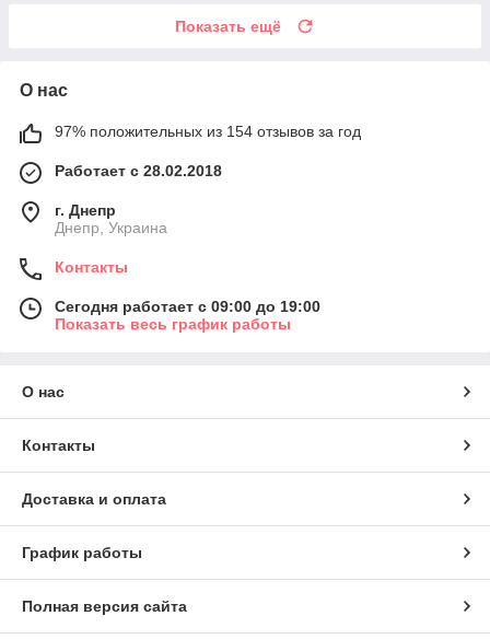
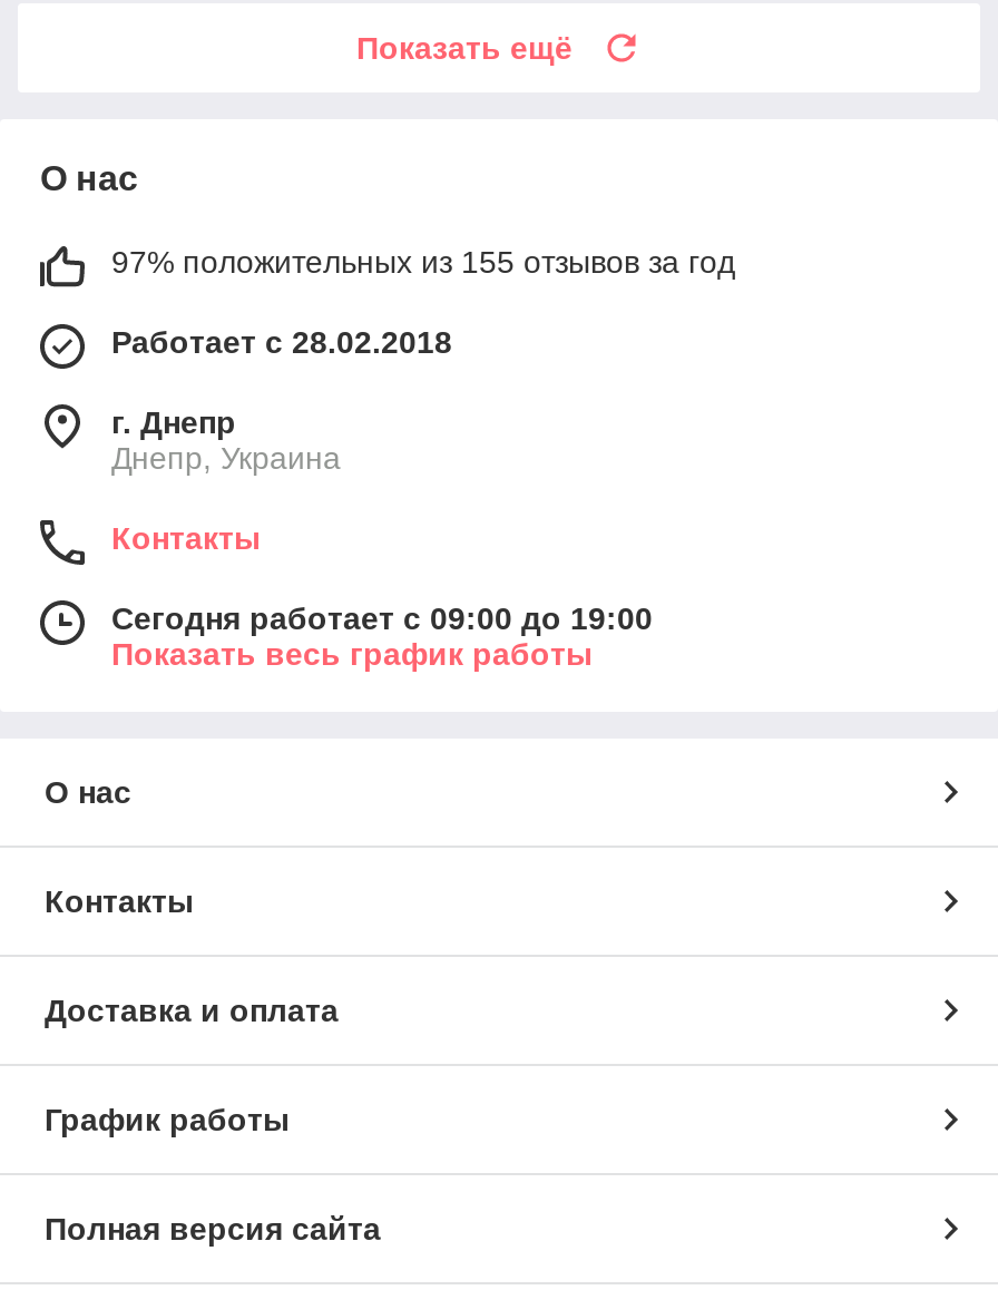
[55,122,361,140] 97% положительных из 154 отзывов за год -> [111,244,735,279] 97% положительных из 155 отзывов за год

